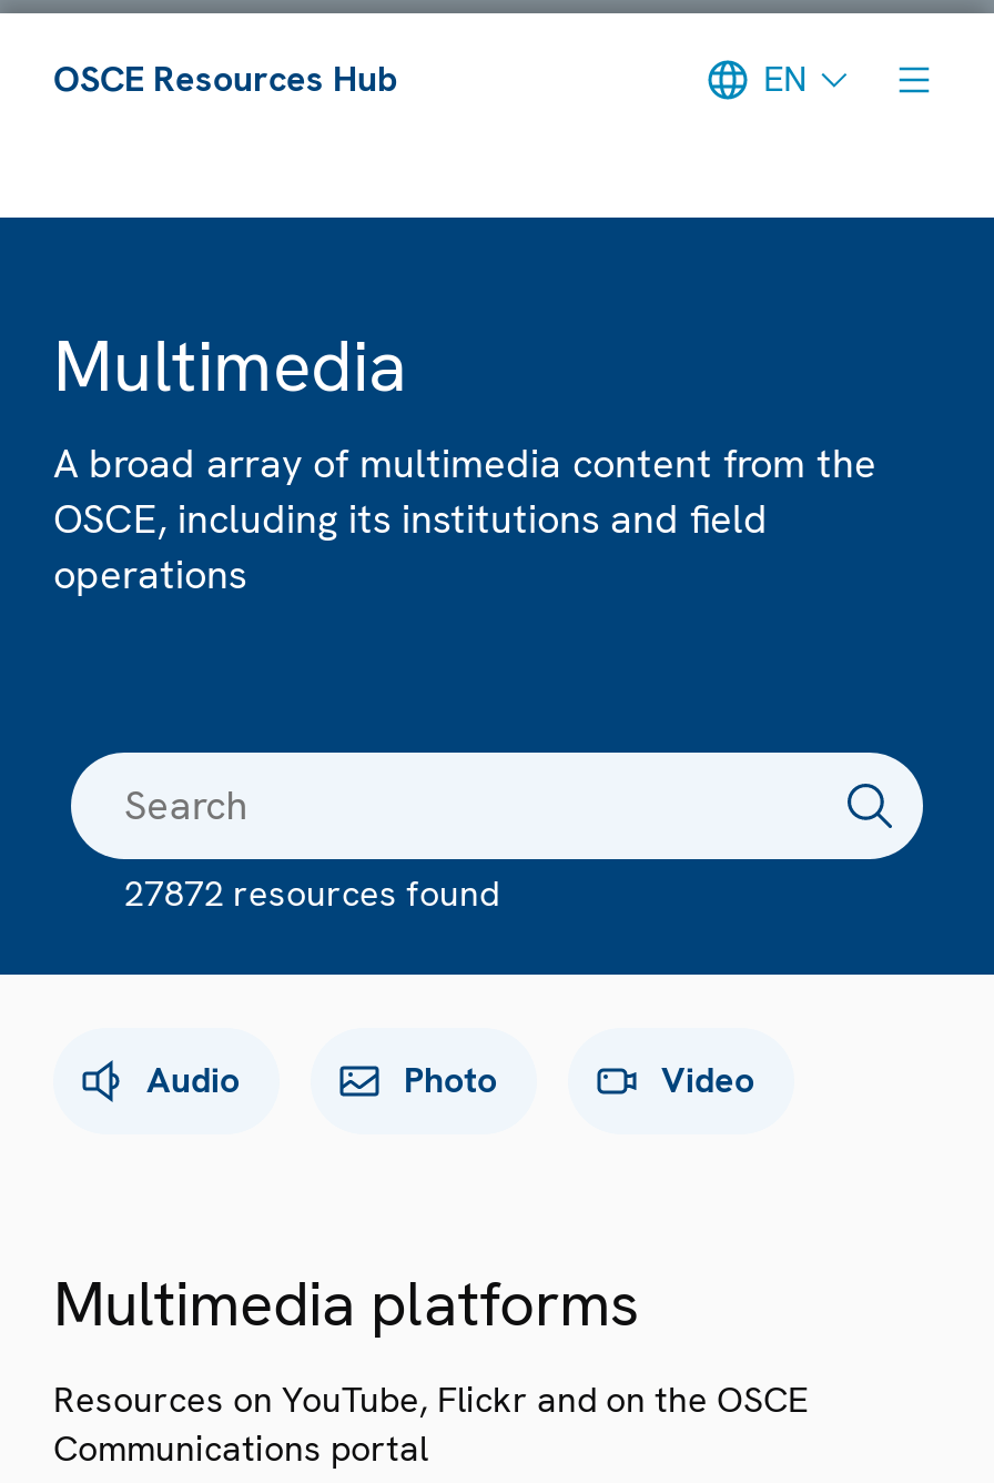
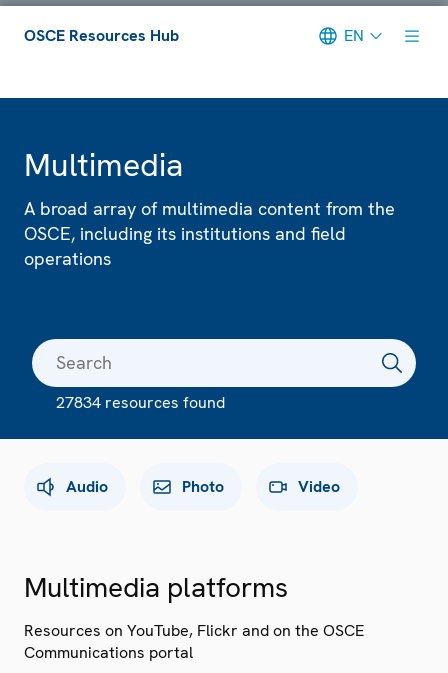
[124,869,499,916] 27872 resources found -> [56,392,225,413] 27834 resources found

